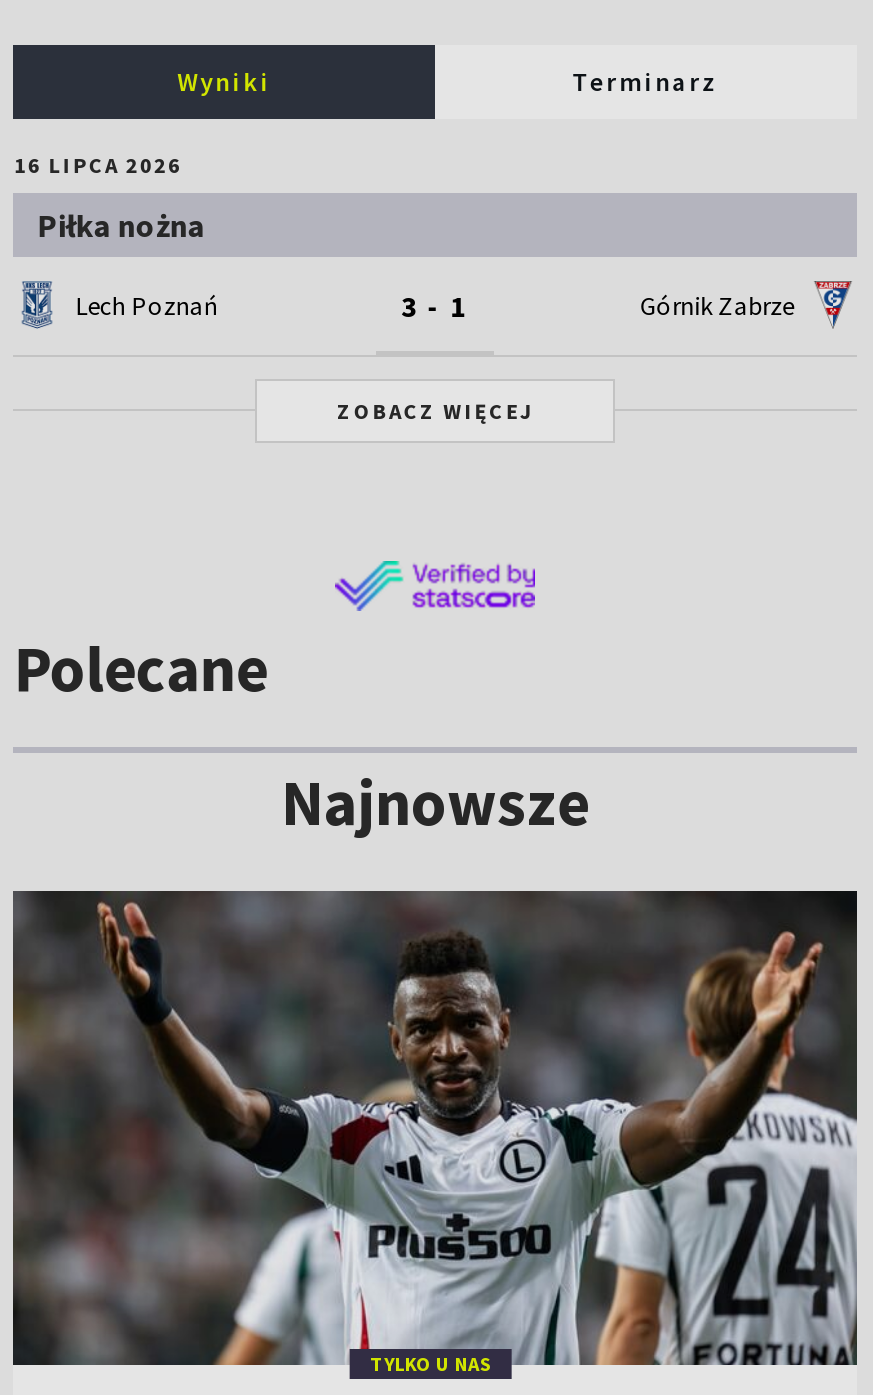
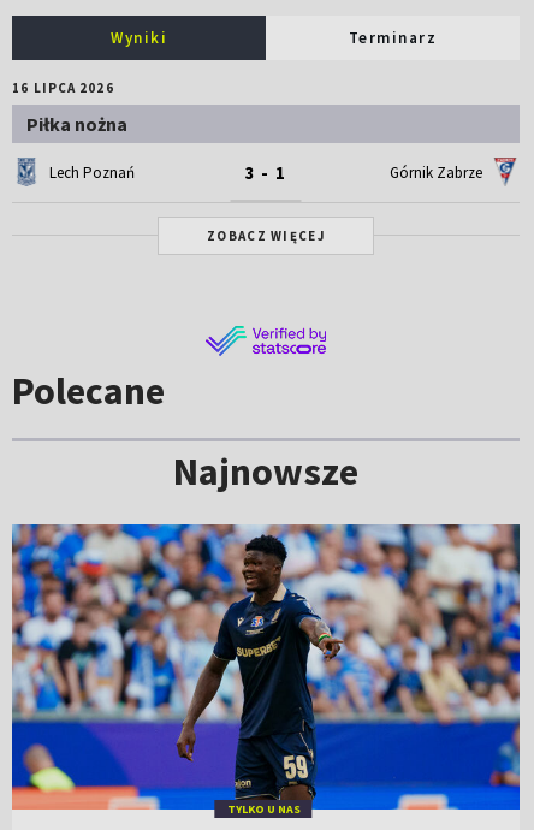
[11,889,859,1367] [image] -> [11,523,521,811] [image]

